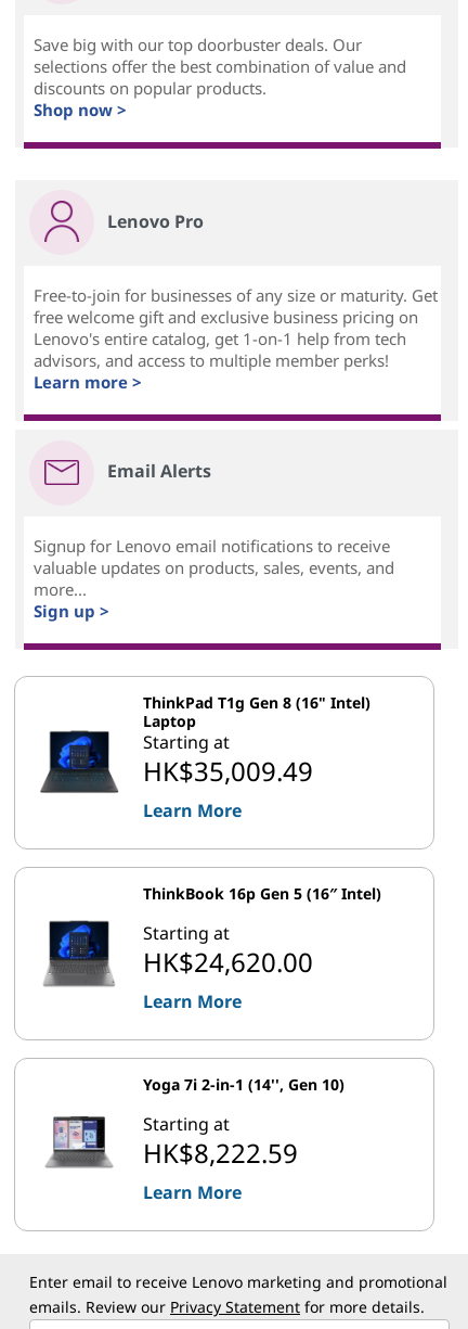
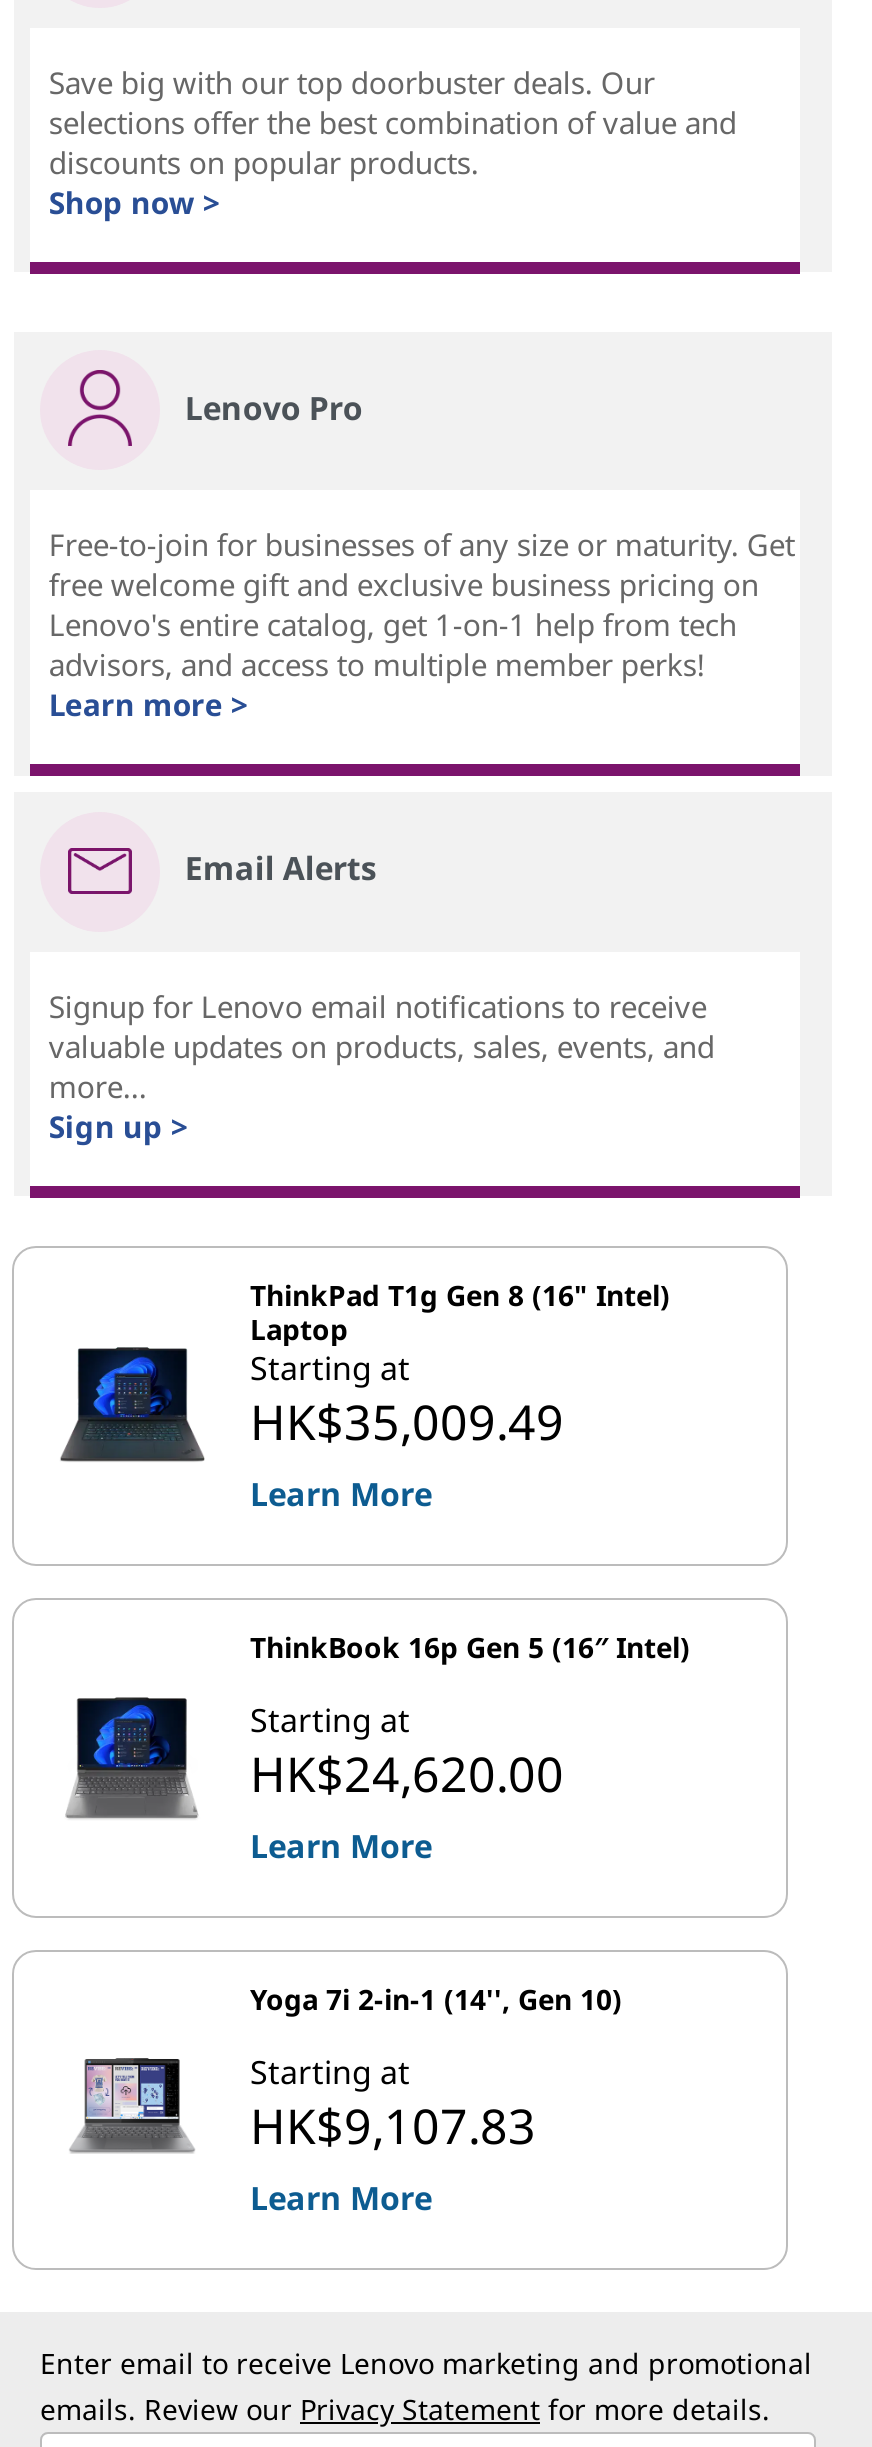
[143,1134,298,1170] HK$8,222.59 -> [250,2091,536,2157] HK$9,107.83

